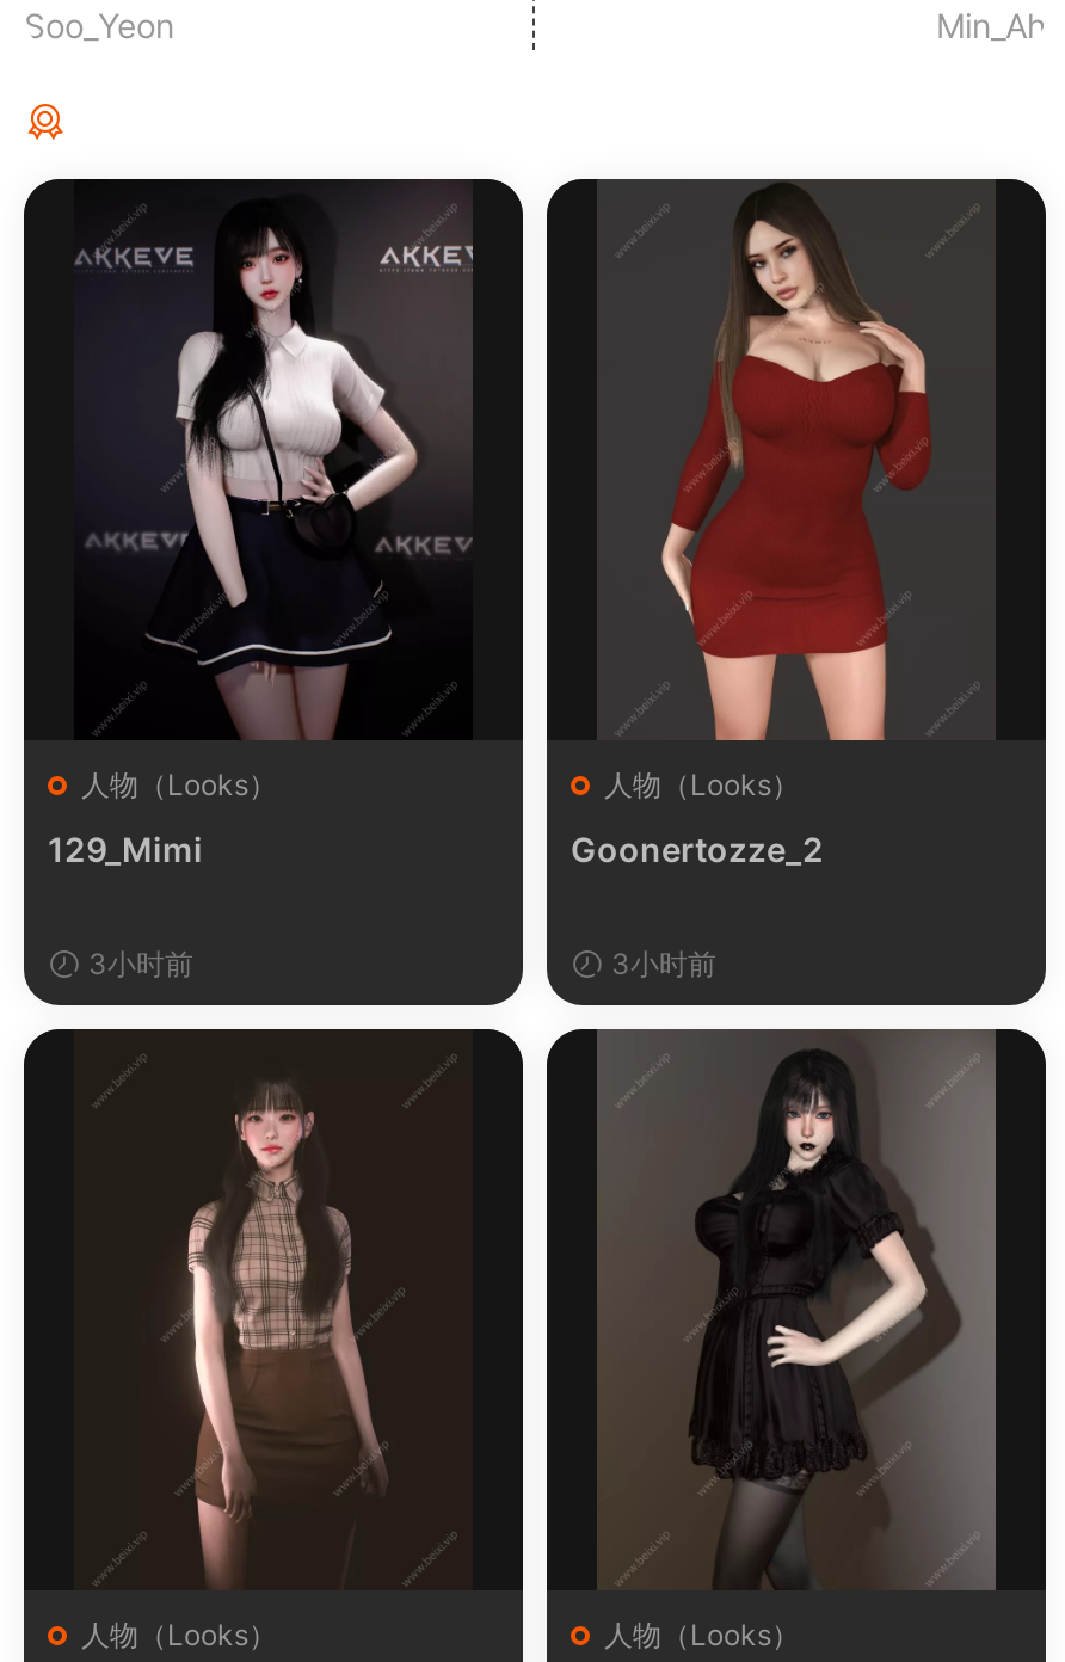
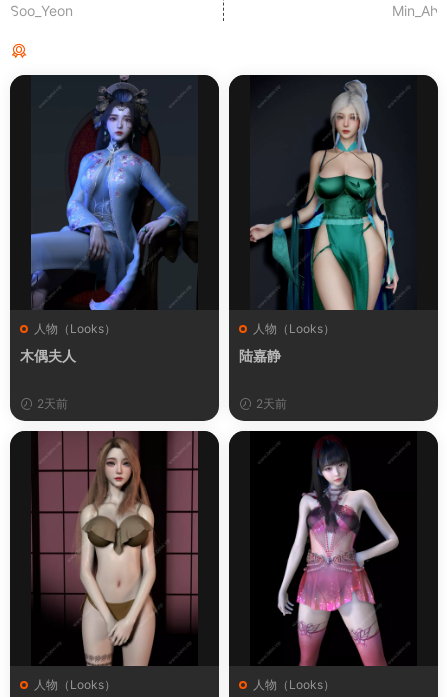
[48,179,475,869] [image] | 129_Mimi -> [20,74,197,364] [image] | 木偶夫人
[571,179,993,869] [image] | Goonertozze_2 -> [239,76,416,364] [image] | 陆嘉静
[81,945,193,981] 3小时前 -> [34,396,68,411] 2天前
[604,945,716,981] 3小时前 -> [253,396,287,411] 2天前
[79,1029,470,1590] [image] -> [33,431,198,667] [image]
[597,1029,996,1590] [image] -> [250,432,417,667] [image]

